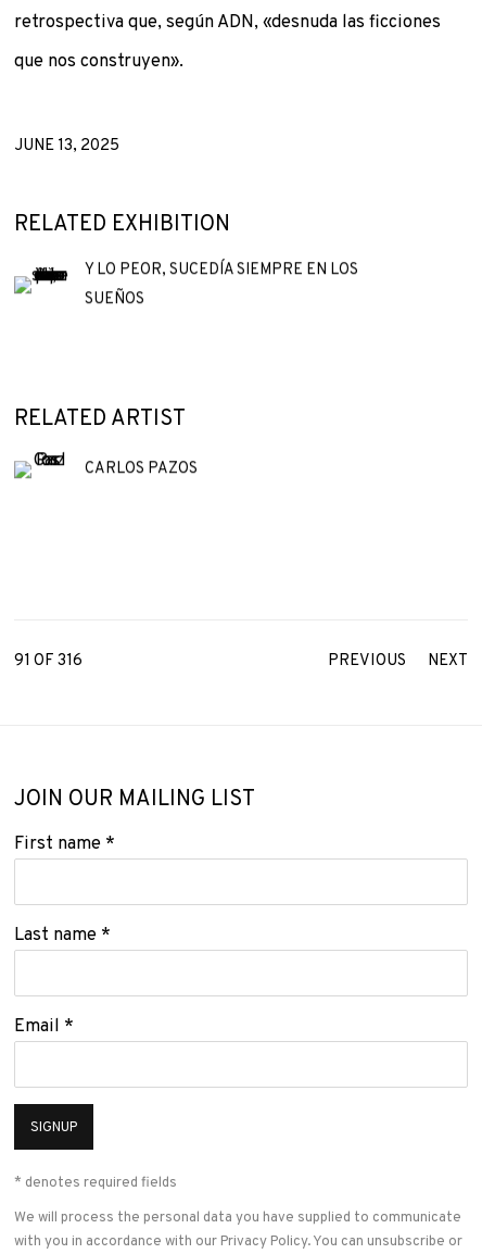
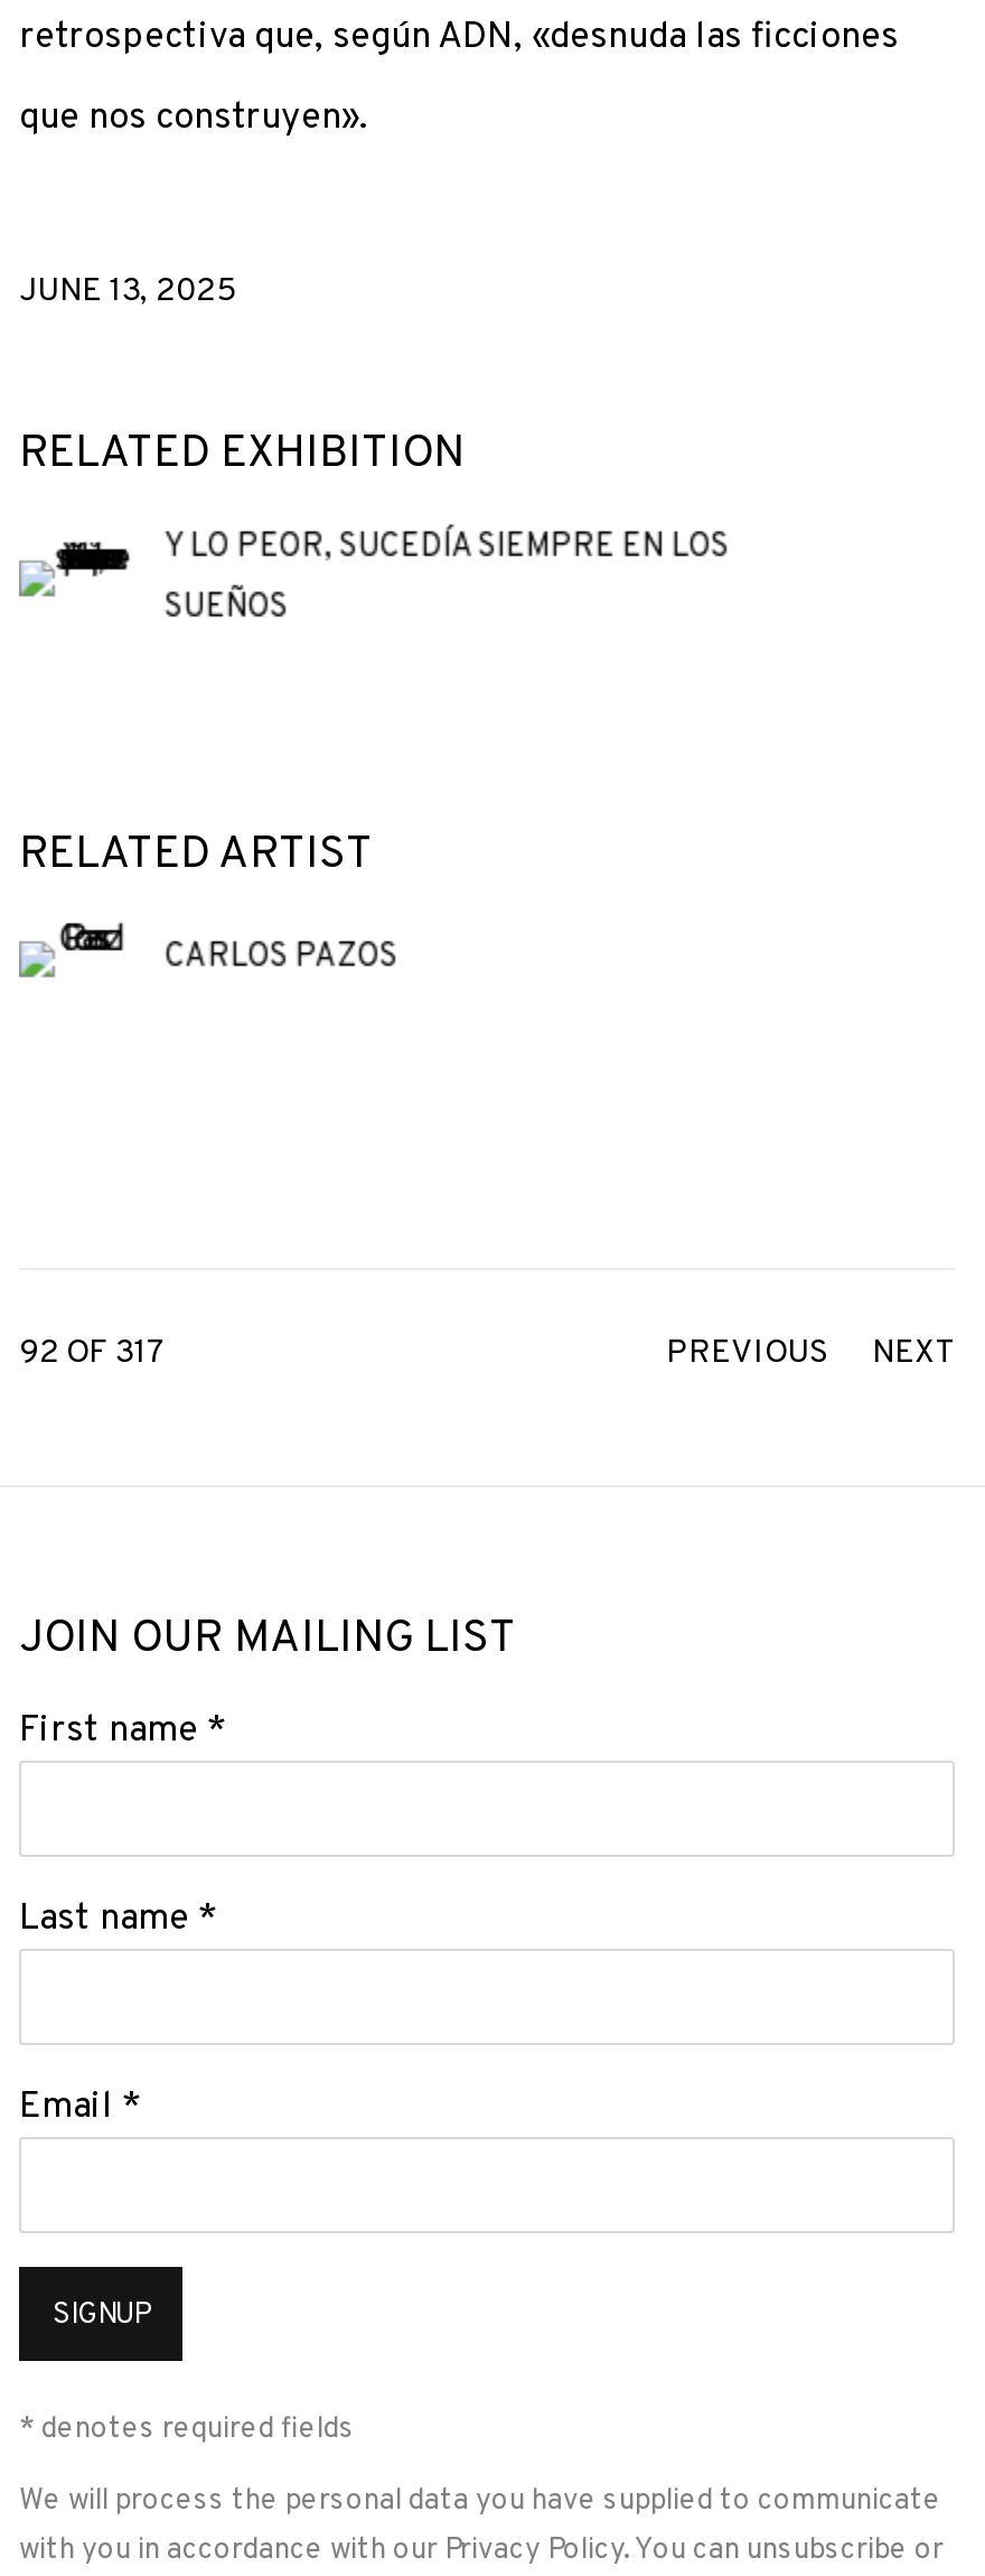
[14,651,83,672] 91 OF 316 -> [19,1333,167,1375] 92 OF 317

